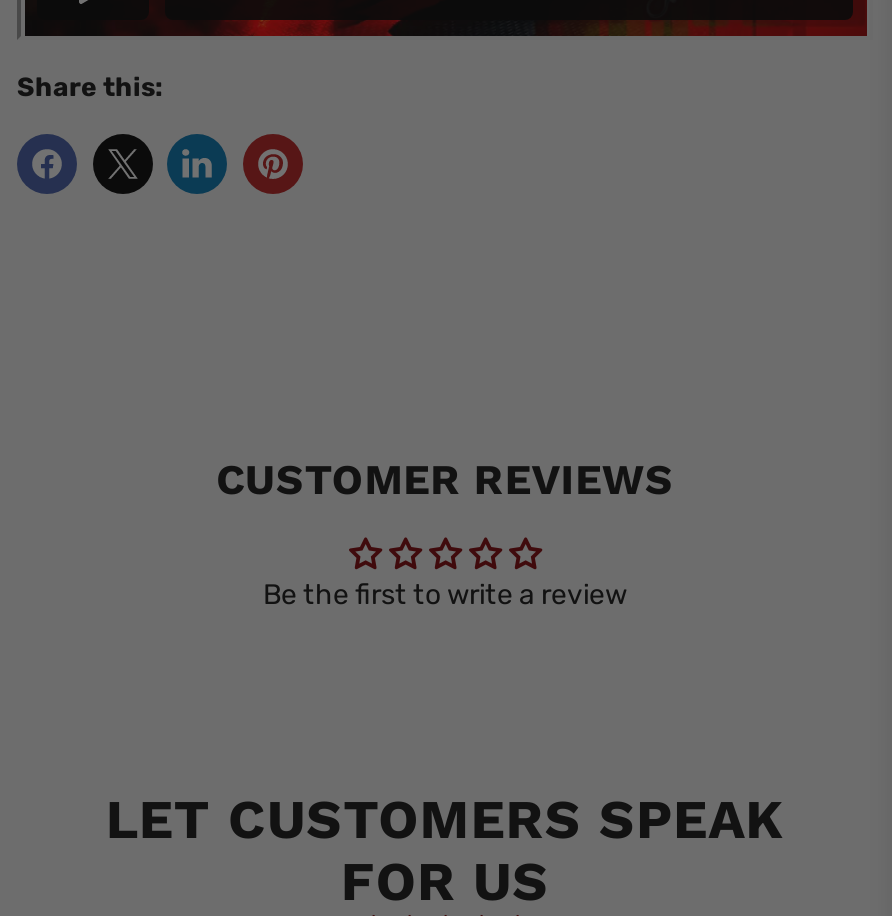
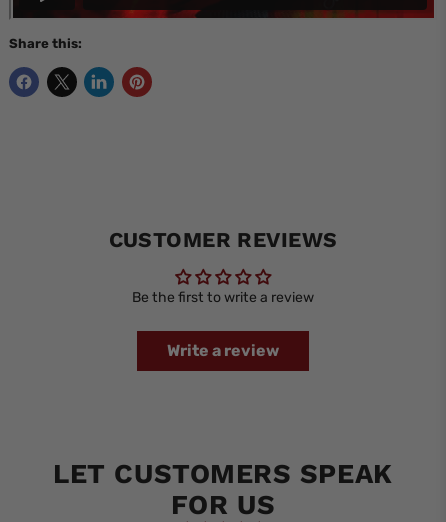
none -> [167,341,279,360] Write a review

